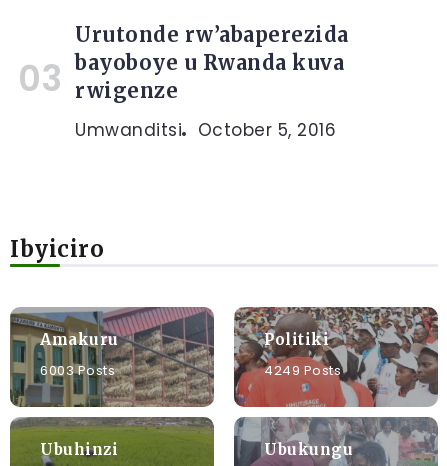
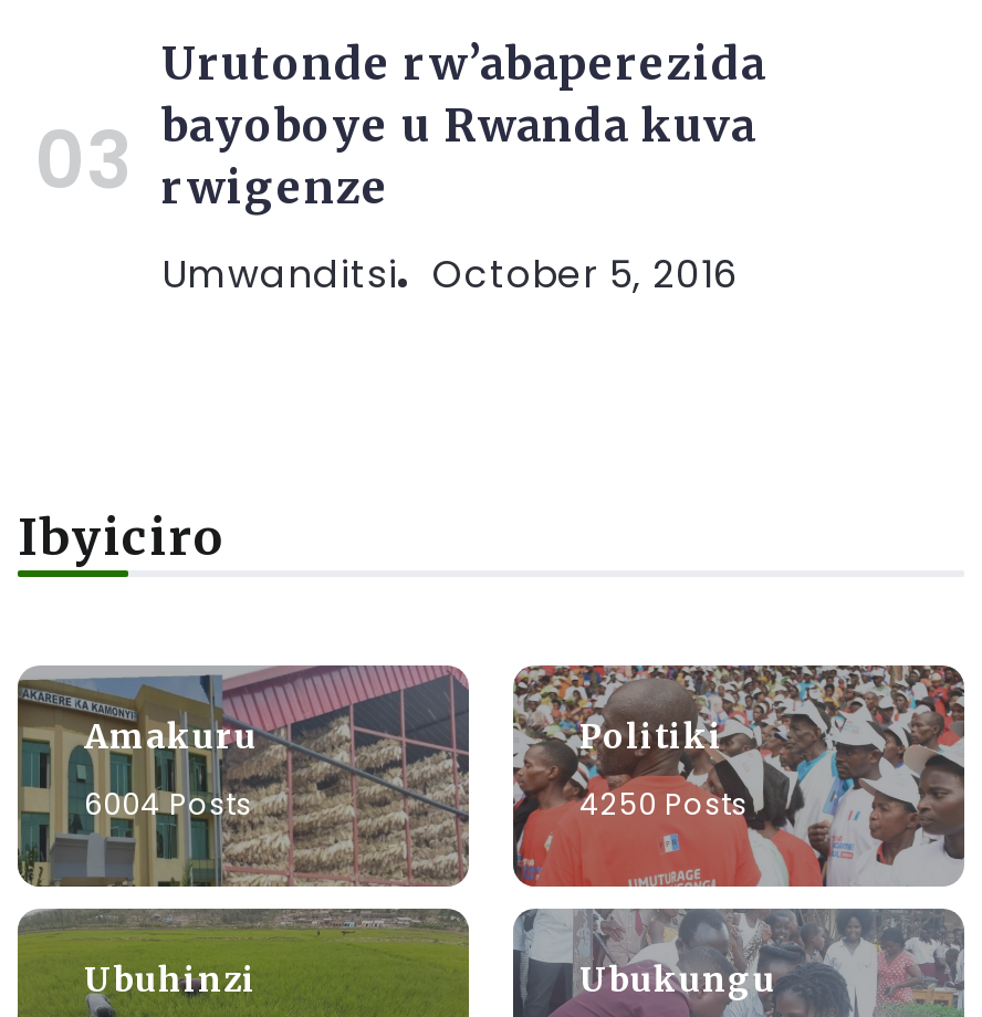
[40,360,115,379] 6003 Posts -> [84,784,252,826] 6004 Posts
[264,360,341,379] 4249 Posts -> [579,784,748,826] 4250 Posts

